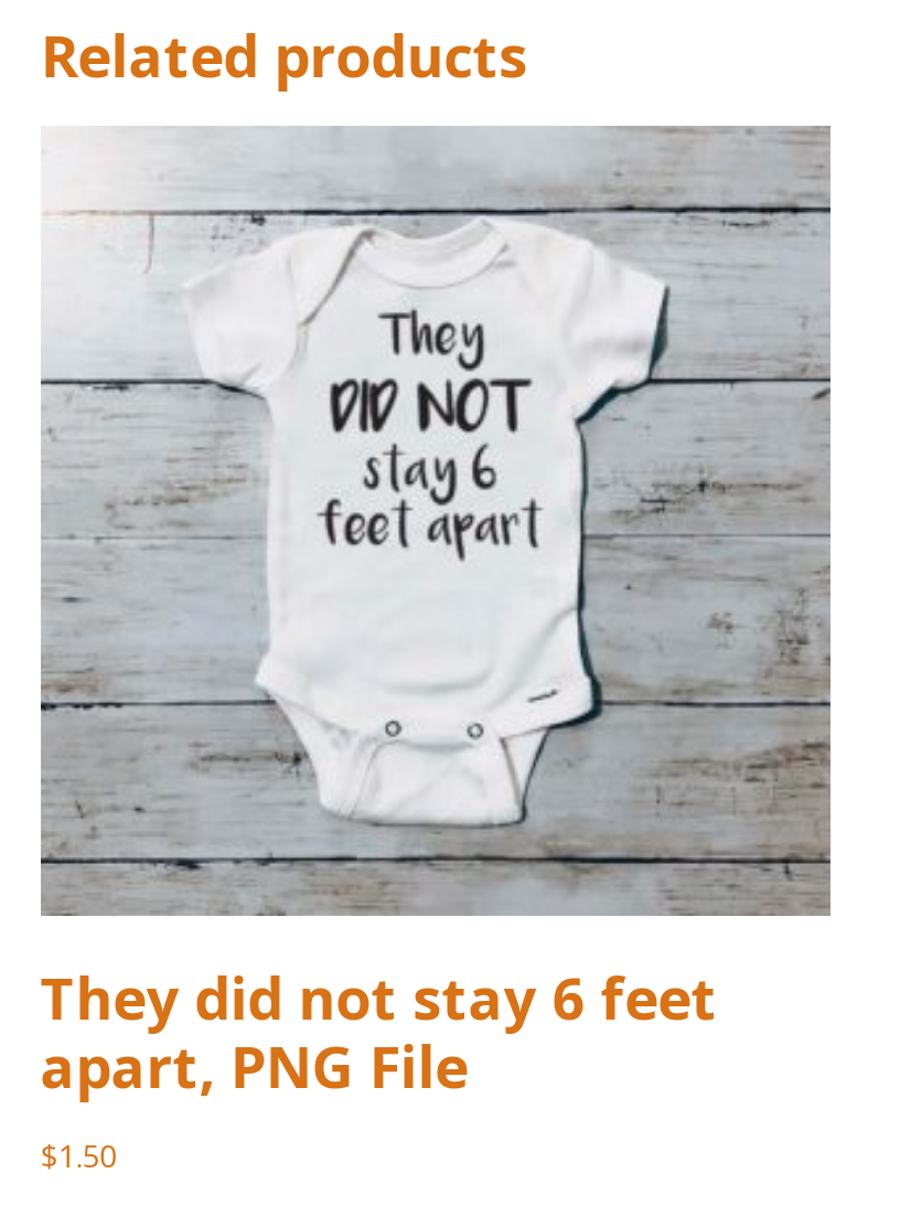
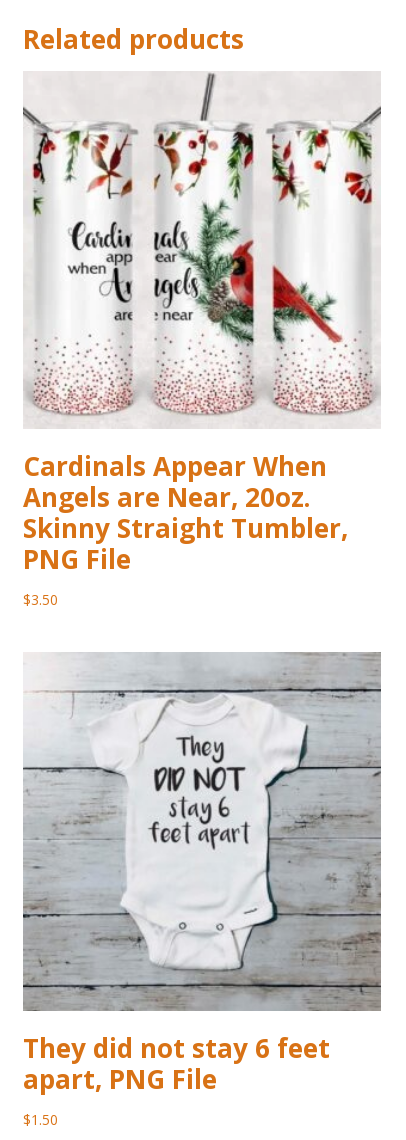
none -> [22,72,381,609] [image] | Cardinals Appear When | Angels are Near, 20oz. | Skinny Straight Tumbler, | PNG File | $3.50

